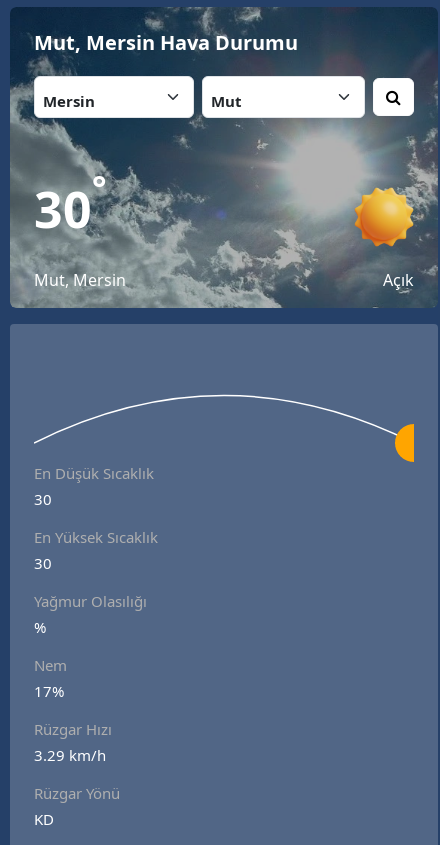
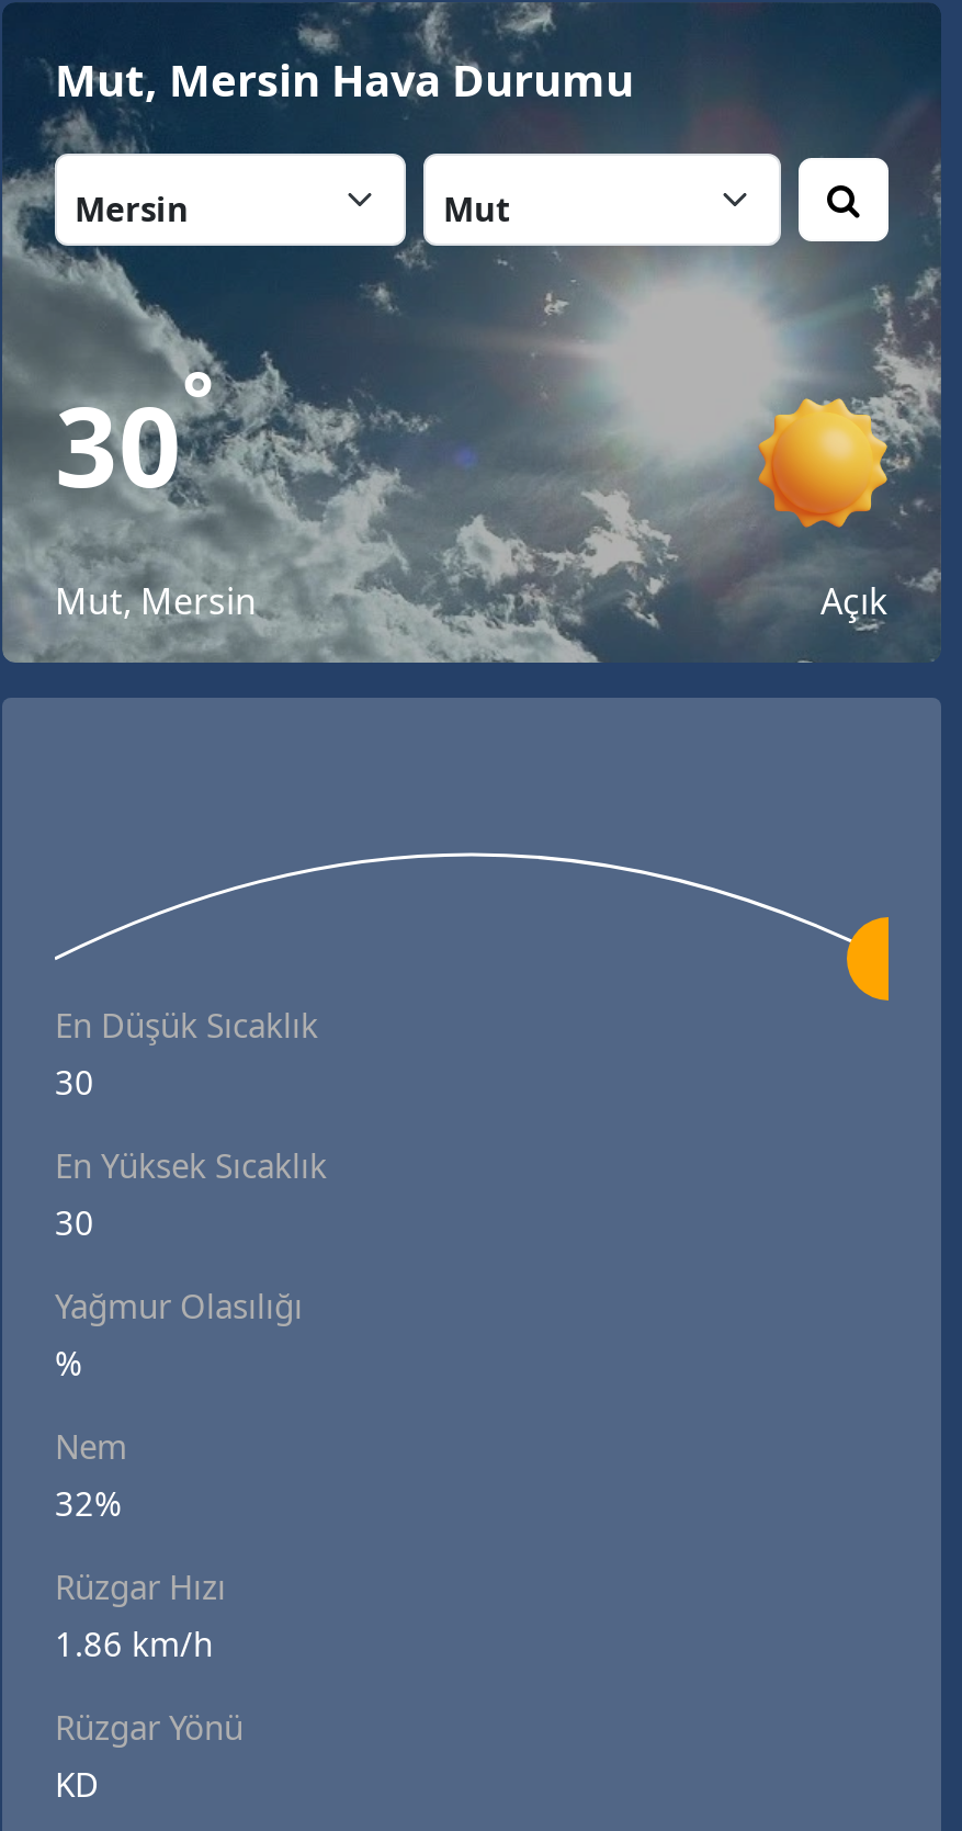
[34,681,64,701] 17% -> [55,1481,121,1525] 32%
[34,745,106,765] 3.29 km/h -> [55,1621,213,1665] 1.86 km/h

